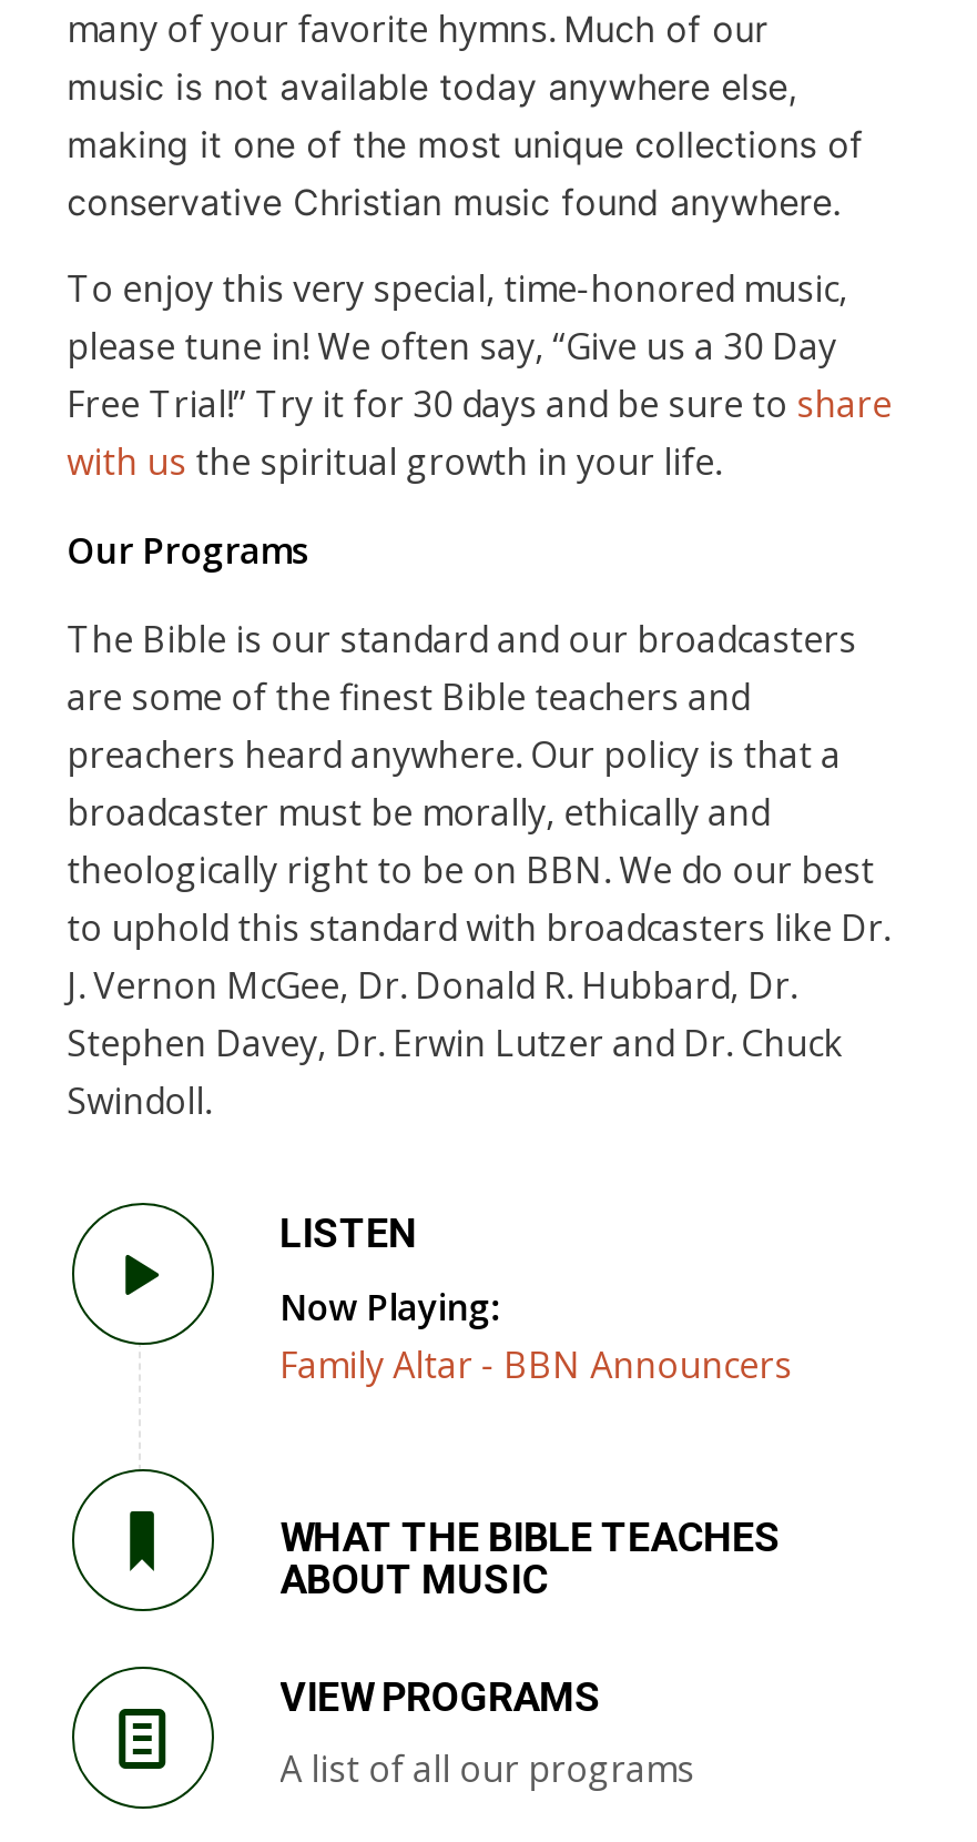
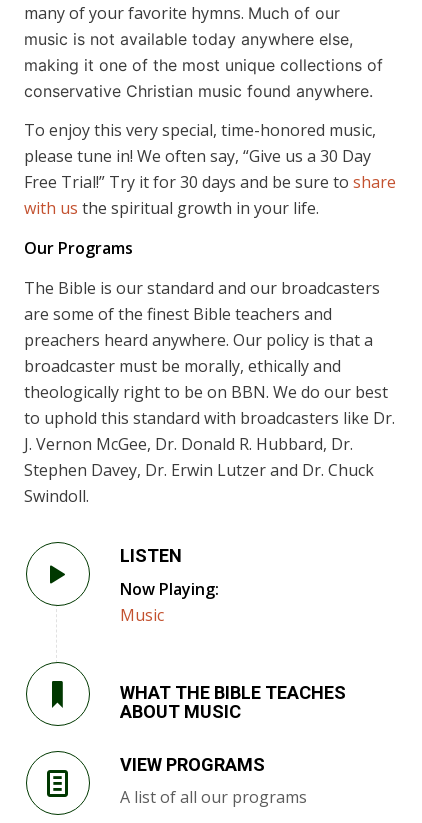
[280,1341,792,1390] Family Altar - BBN Announcers -> [120,604,164,626] Music

